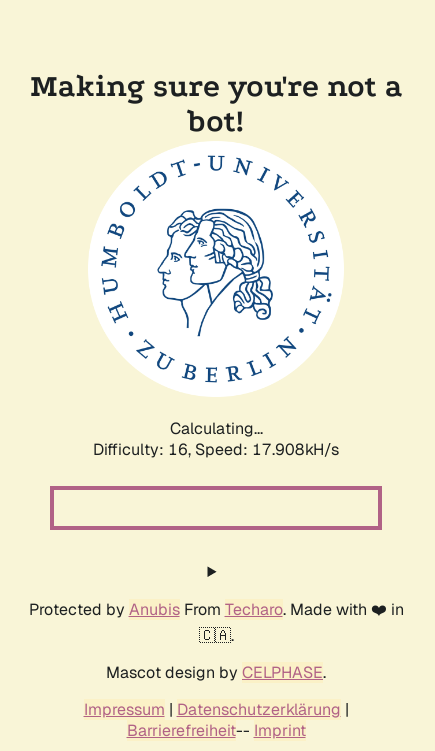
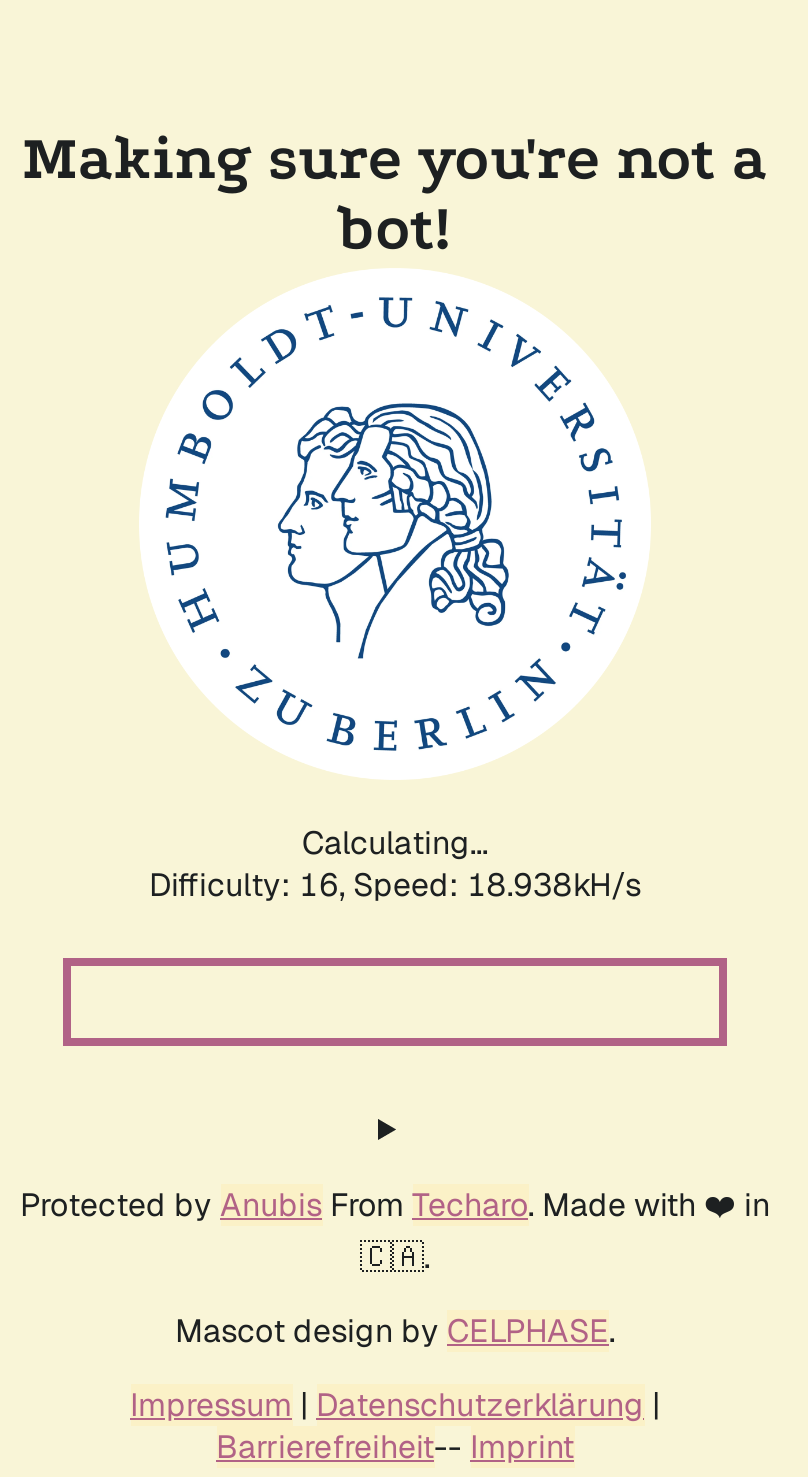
[93,439,339,460] Difficulty: 16, Speed: 17.908kH/s -> [149,864,641,906] Difficulty: 16, Speed: 18.938kH/s

